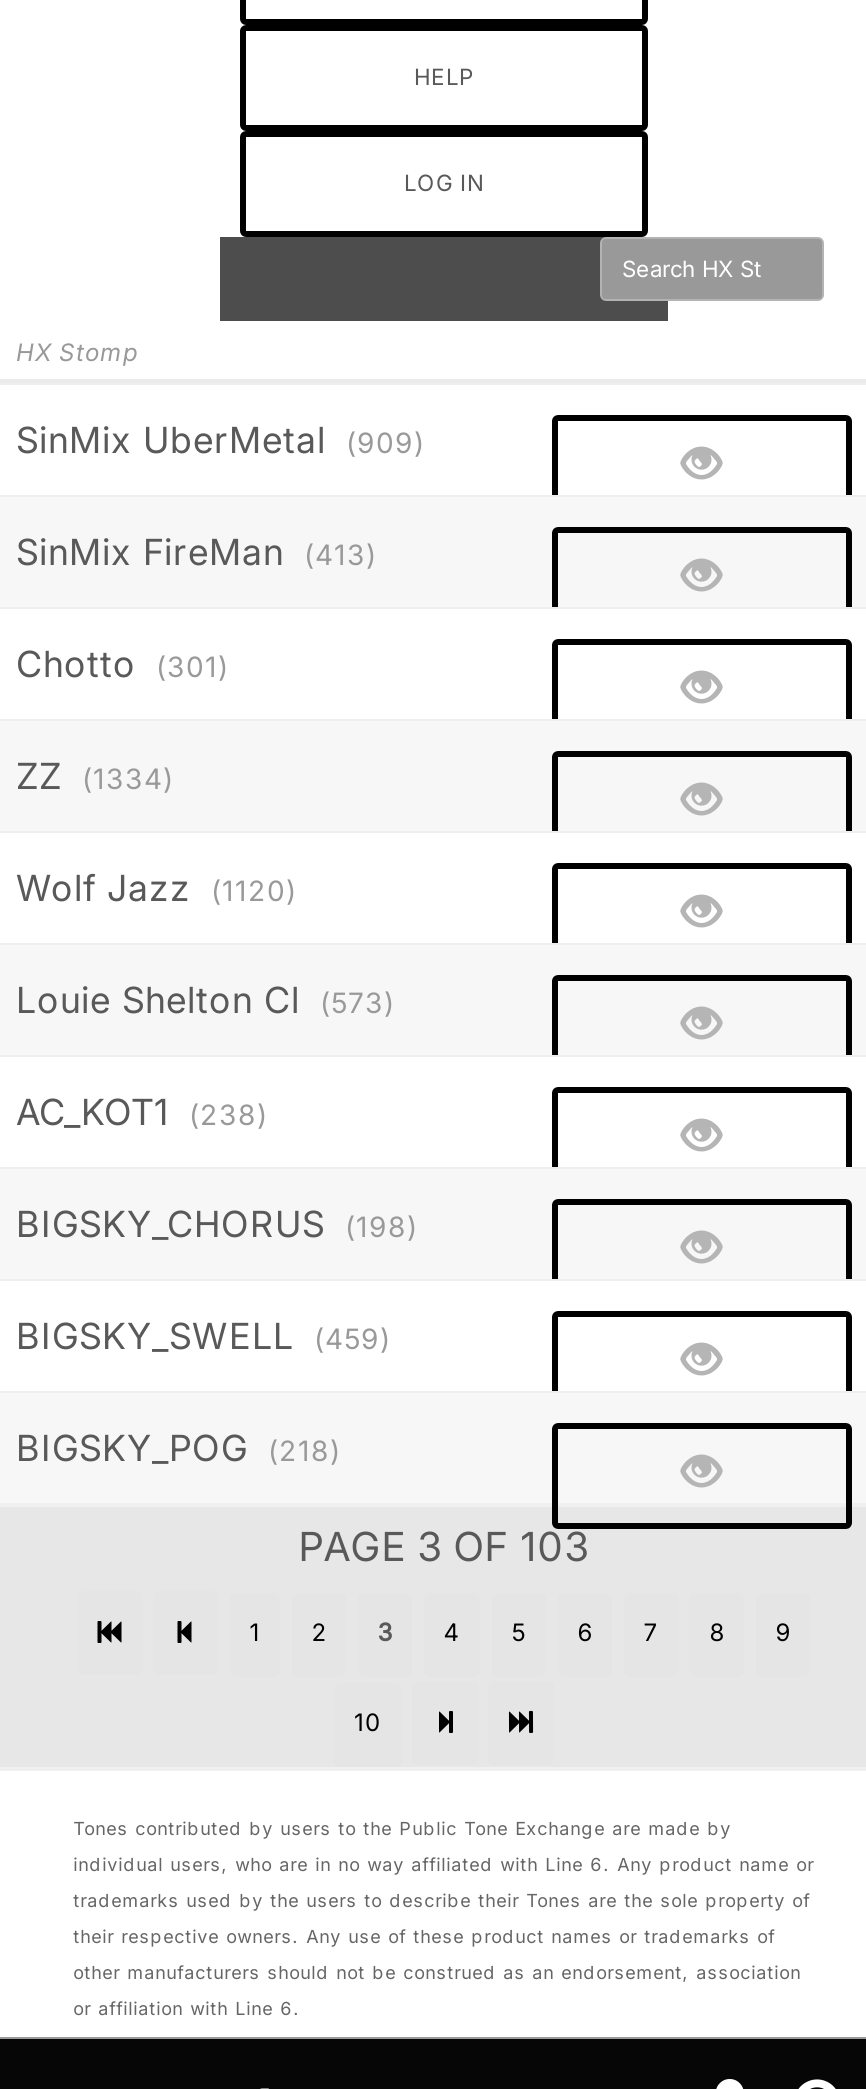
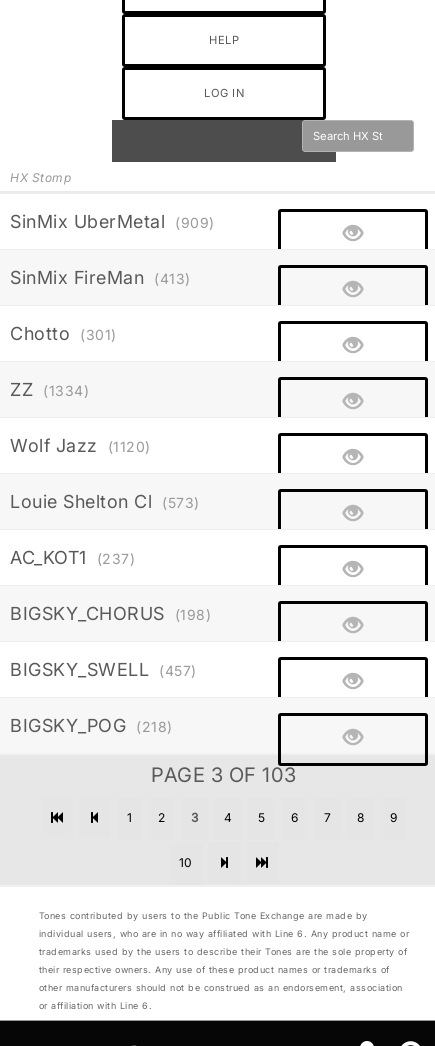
[16,1091,268,1133] AC_KOT1 (238) -> [10,547,135,568] AC_KOT1 (237)
[16,1315,391,1357] BIGSKY_SWELL (459) -> [10,659,196,680] BIGSKY_SWELL (457)

